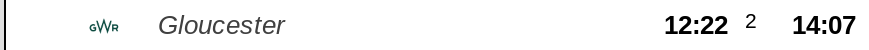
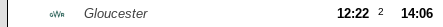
[664,10,856,40] 12:22 2 14:07 -> [337,6,433,21] 12:22 2 14:06

